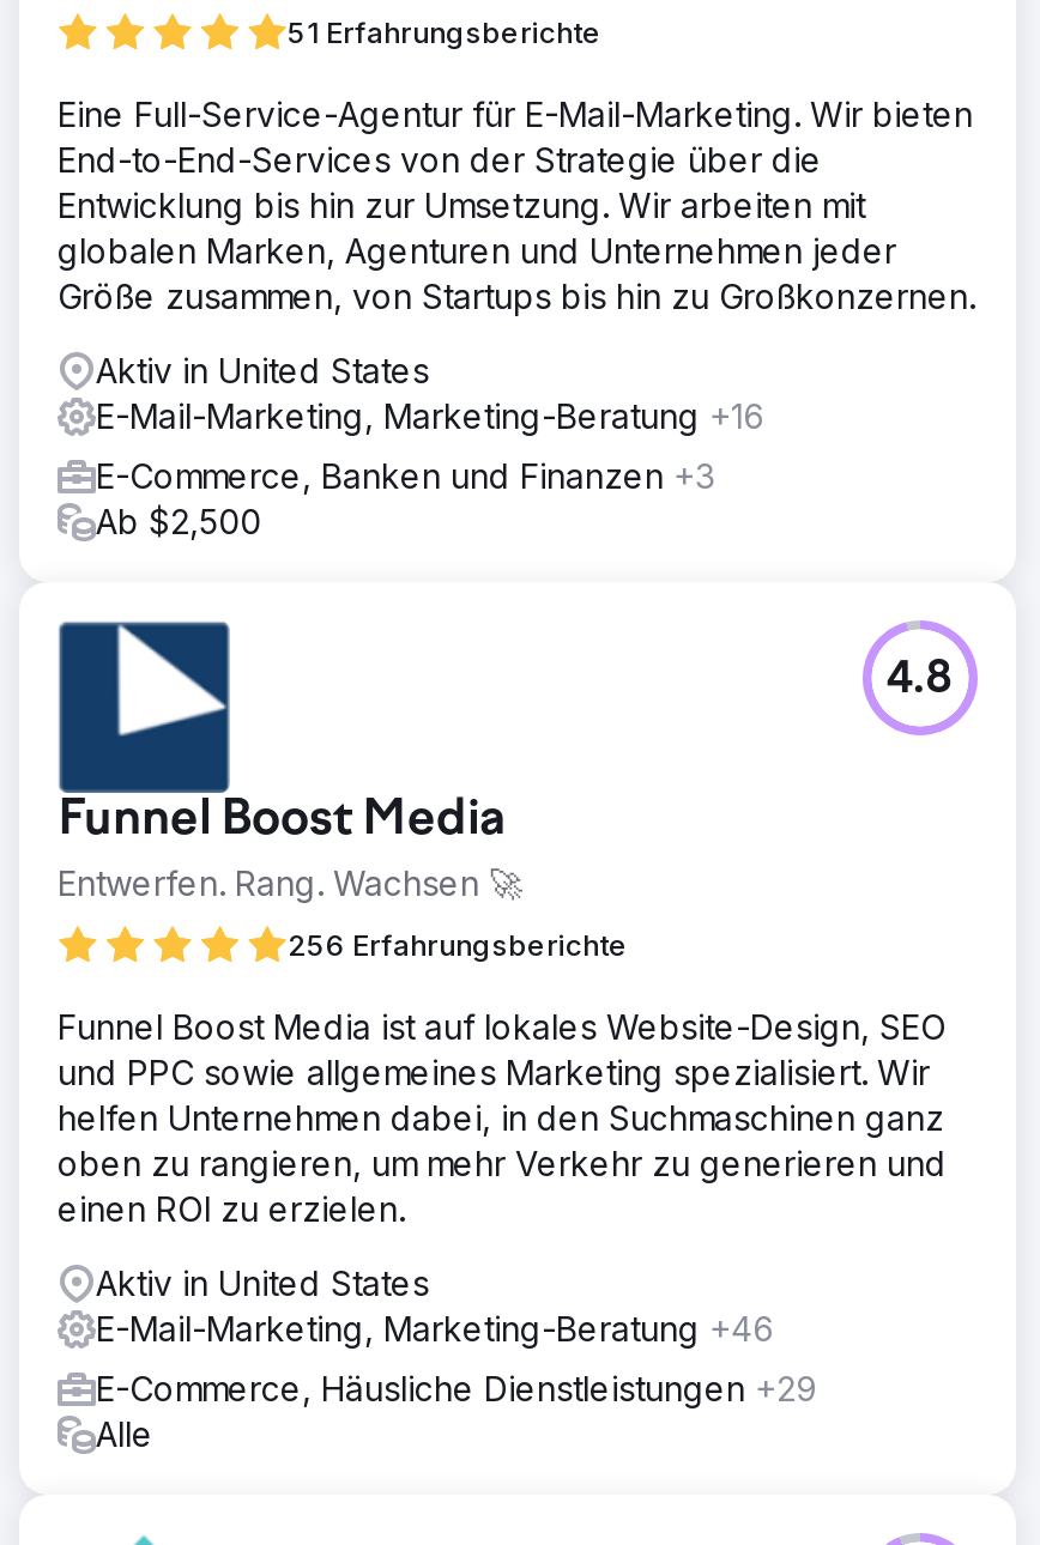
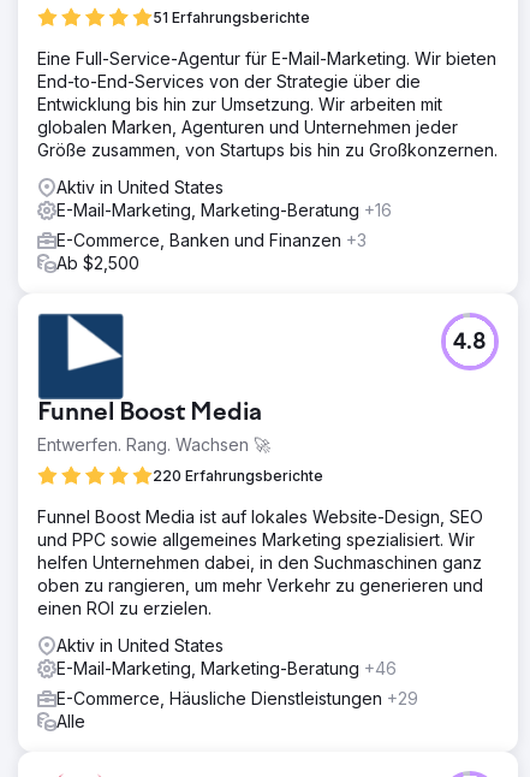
[288,926,628,962] 256 Erfahrungsberichte -> [153,466,323,484] 220 Erfahrungsberichte

